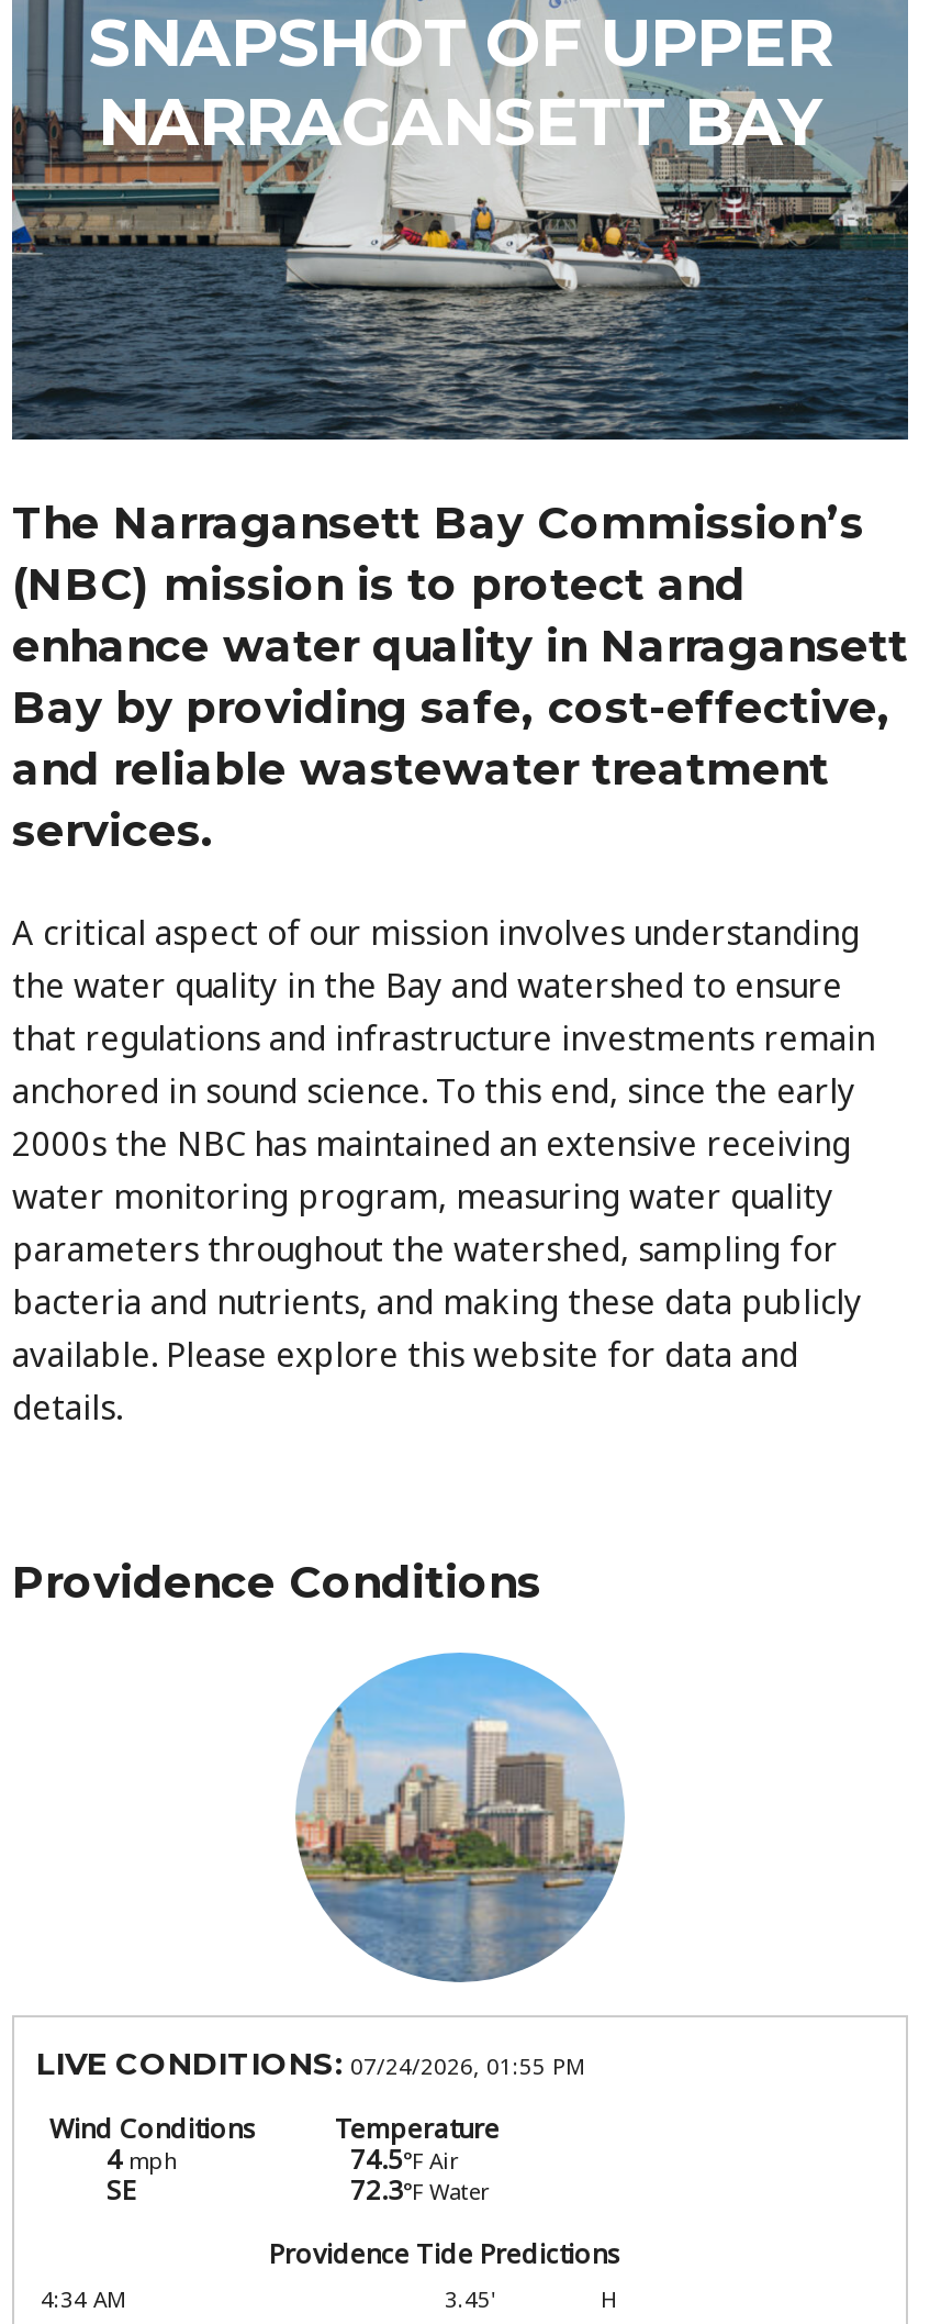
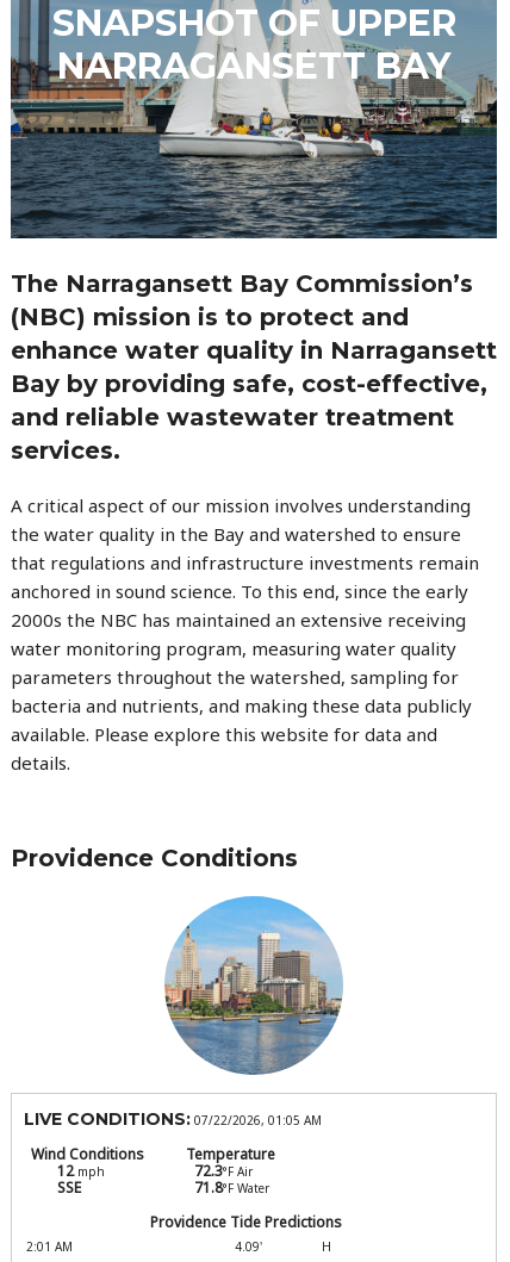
[36,2044,585,2083] LIVE CONDITIONS: 07/24/2026, 01:55 PM -> [24,1108,322,1130] LIVE CONDITIONS: 07/22/2026, 01:05 AM
[107,2140,179,2209] 4 mph | SE -> [57,1161,105,1198] 12 mph | SSE
[350,2140,458,2178] 74.5°F Air -> [194,1161,253,1181] 72.3°F Air
[350,2171,489,2209] 72.3°F Water -> [194,1177,269,1198] 71.8°F Water
[41,2283,126,2314] 4:34 AM -> [26,1238,73,1255] 2:01 AM
[445,2283,495,2314] 3.45' -> [235,1238,262,1255] 4.09'

